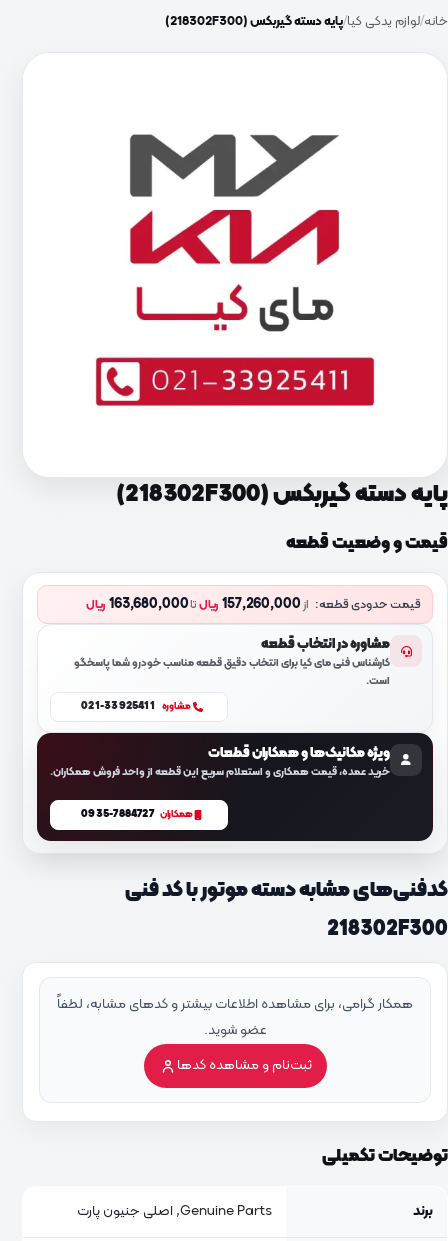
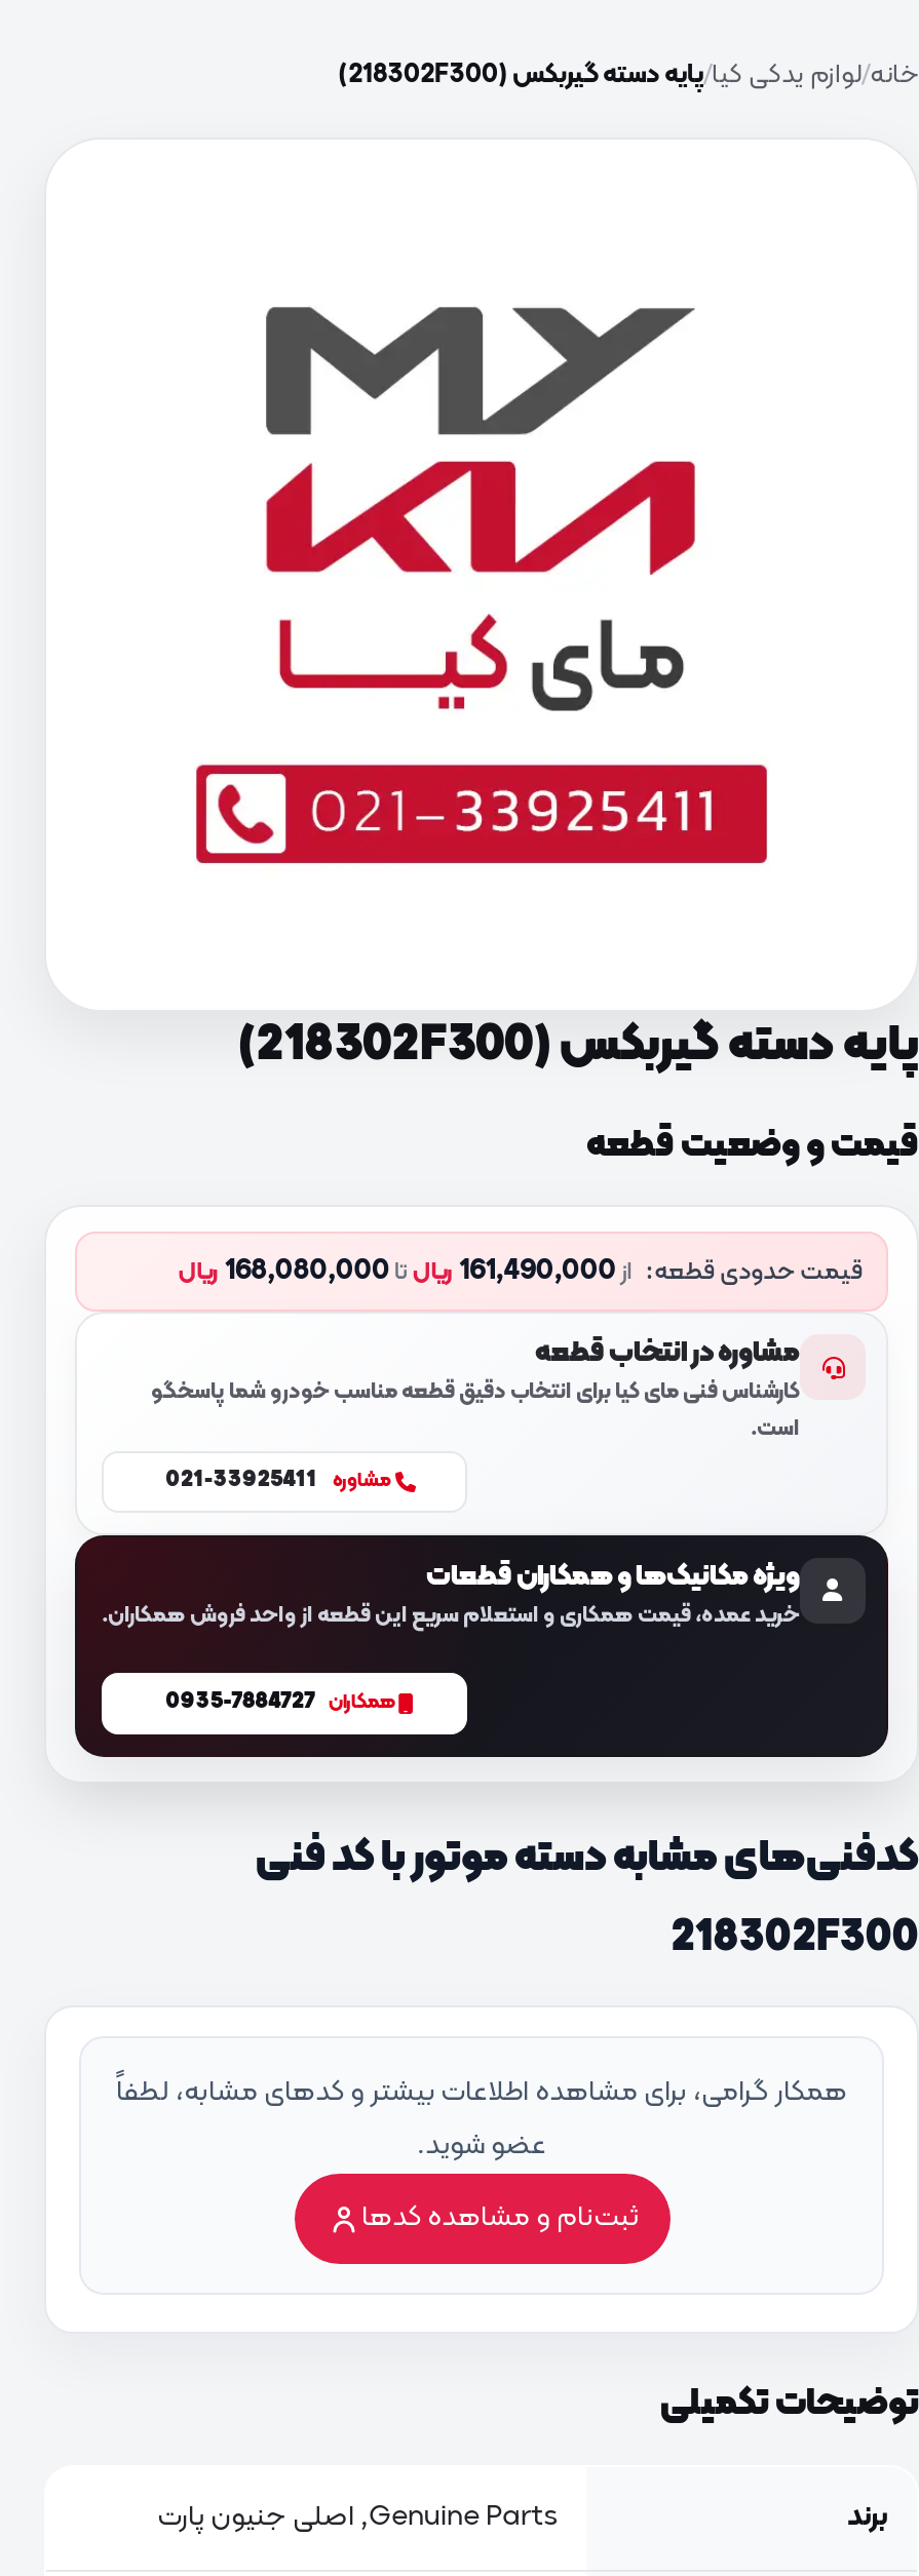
[86,594,421,615] قیمت حدودی قطعه: از 157,260,000 ریال تا 163,680,000 ریال -> [178,1250,864,1293] قیمت حدودی قطعه: از 161,490,000 ریال تا 168,080,000 ریال

